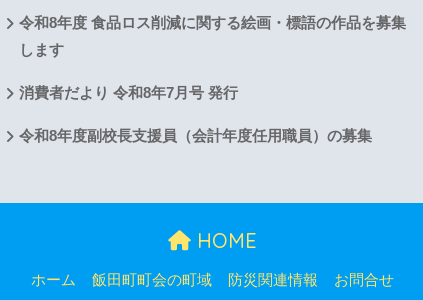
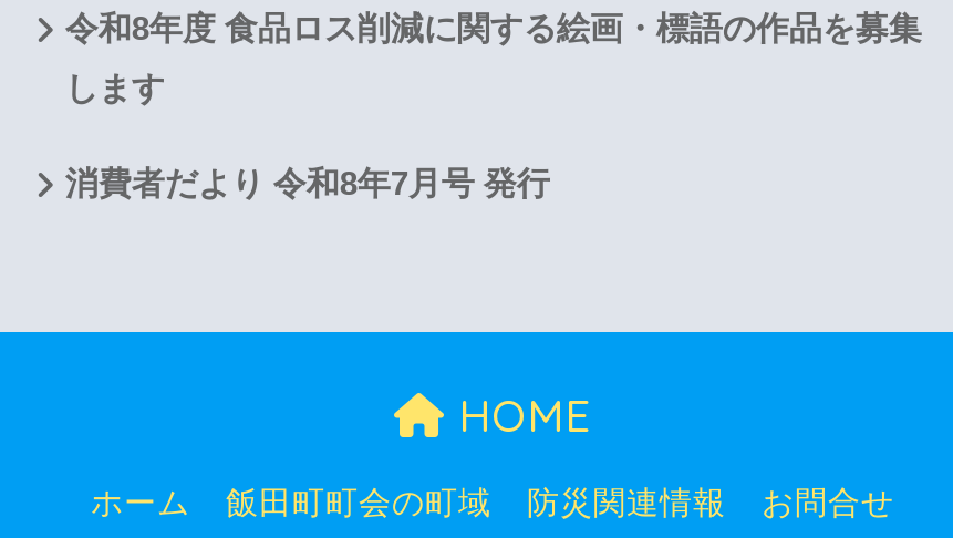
[19,128,372,144] 令和8年度副校長支援員（会計年度任用職員）の募集 -> none

